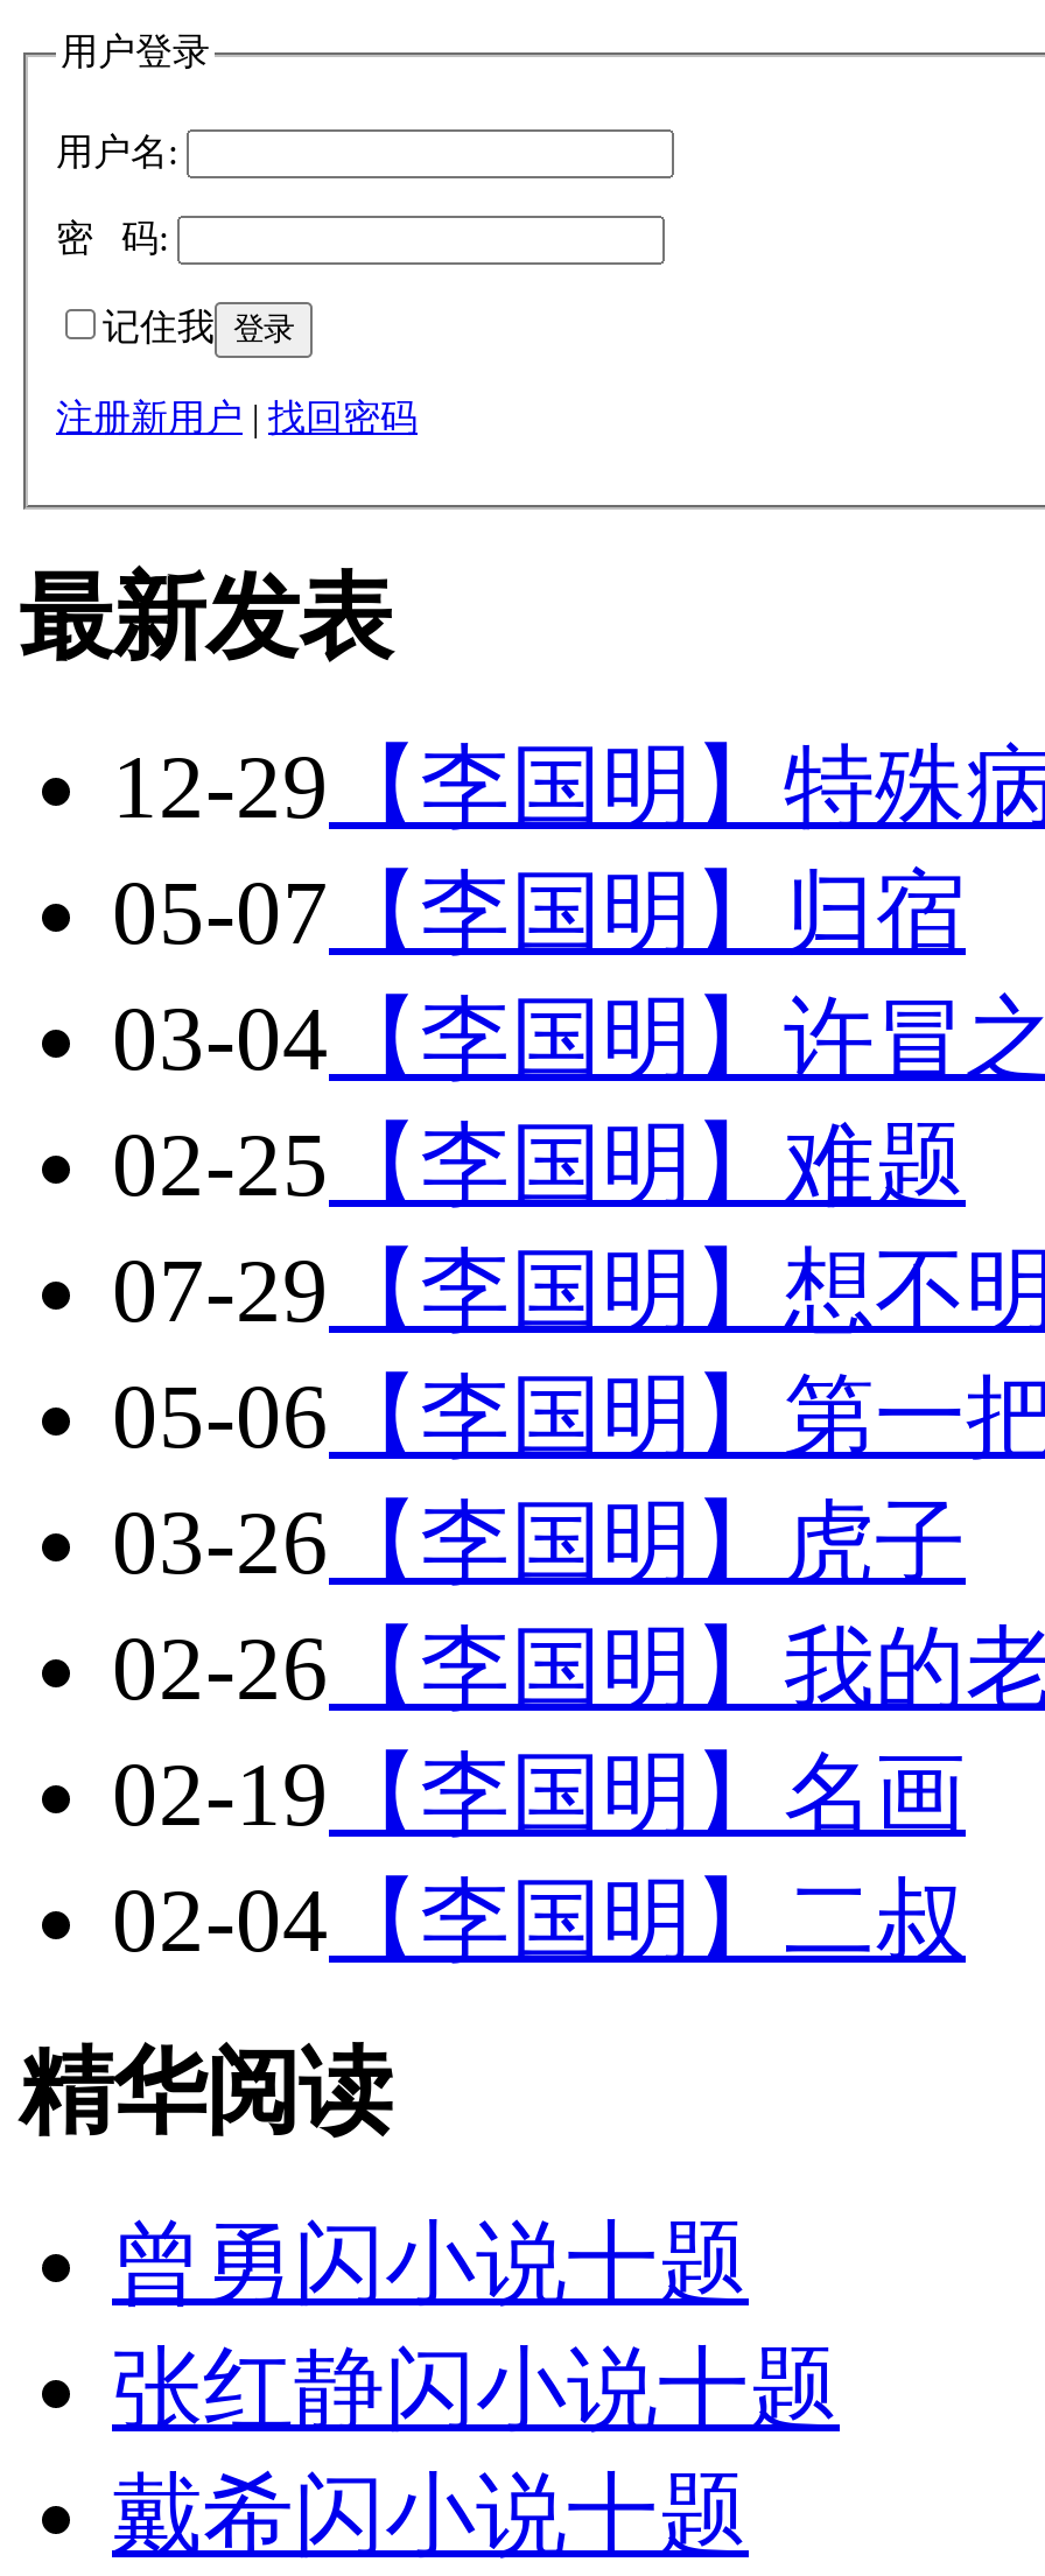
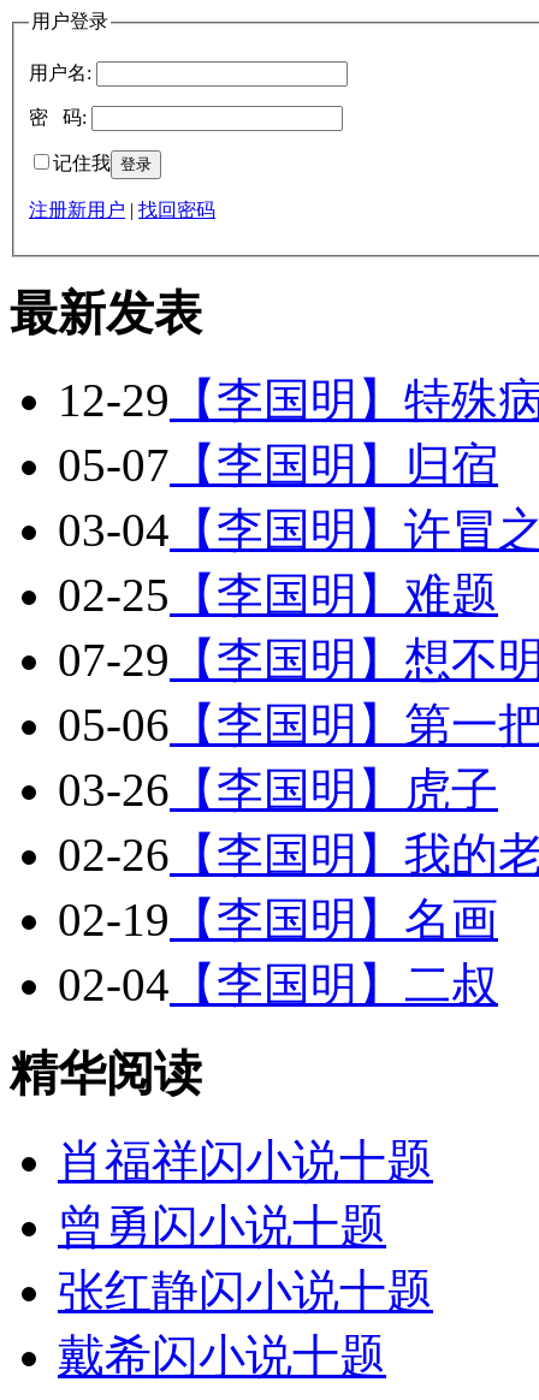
none -> [58,1135,433,1187] 肖福祥闪小说十题

